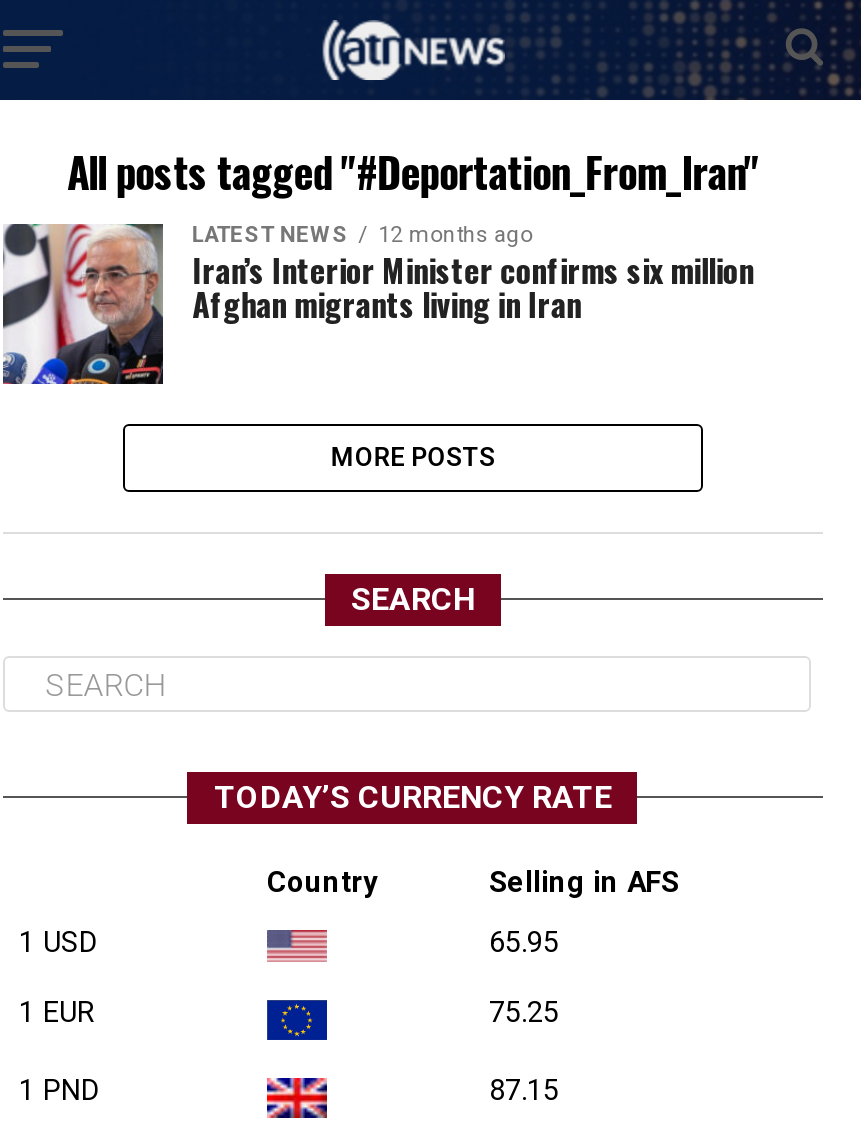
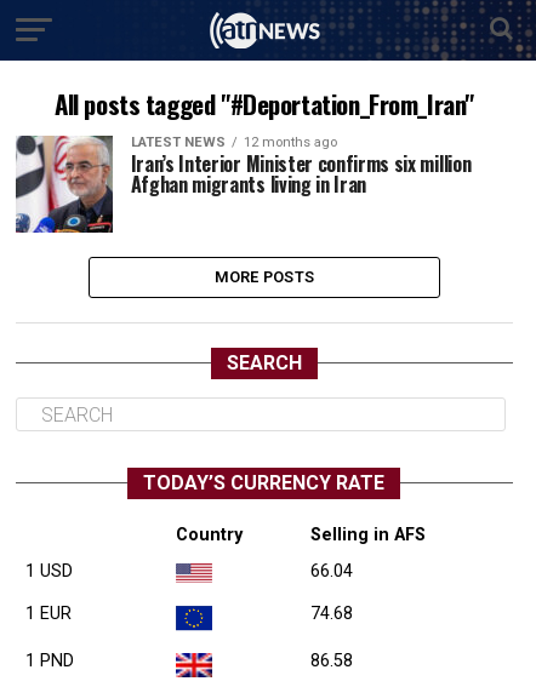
[489,926,559,960] 65.95 -> [310,561,353,582] 66.04
[489,996,559,1030] 75.25 -> [310,603,353,624] 74.68
[489,1074,559,1108] 87.15 -> [310,651,353,671] 86.58

